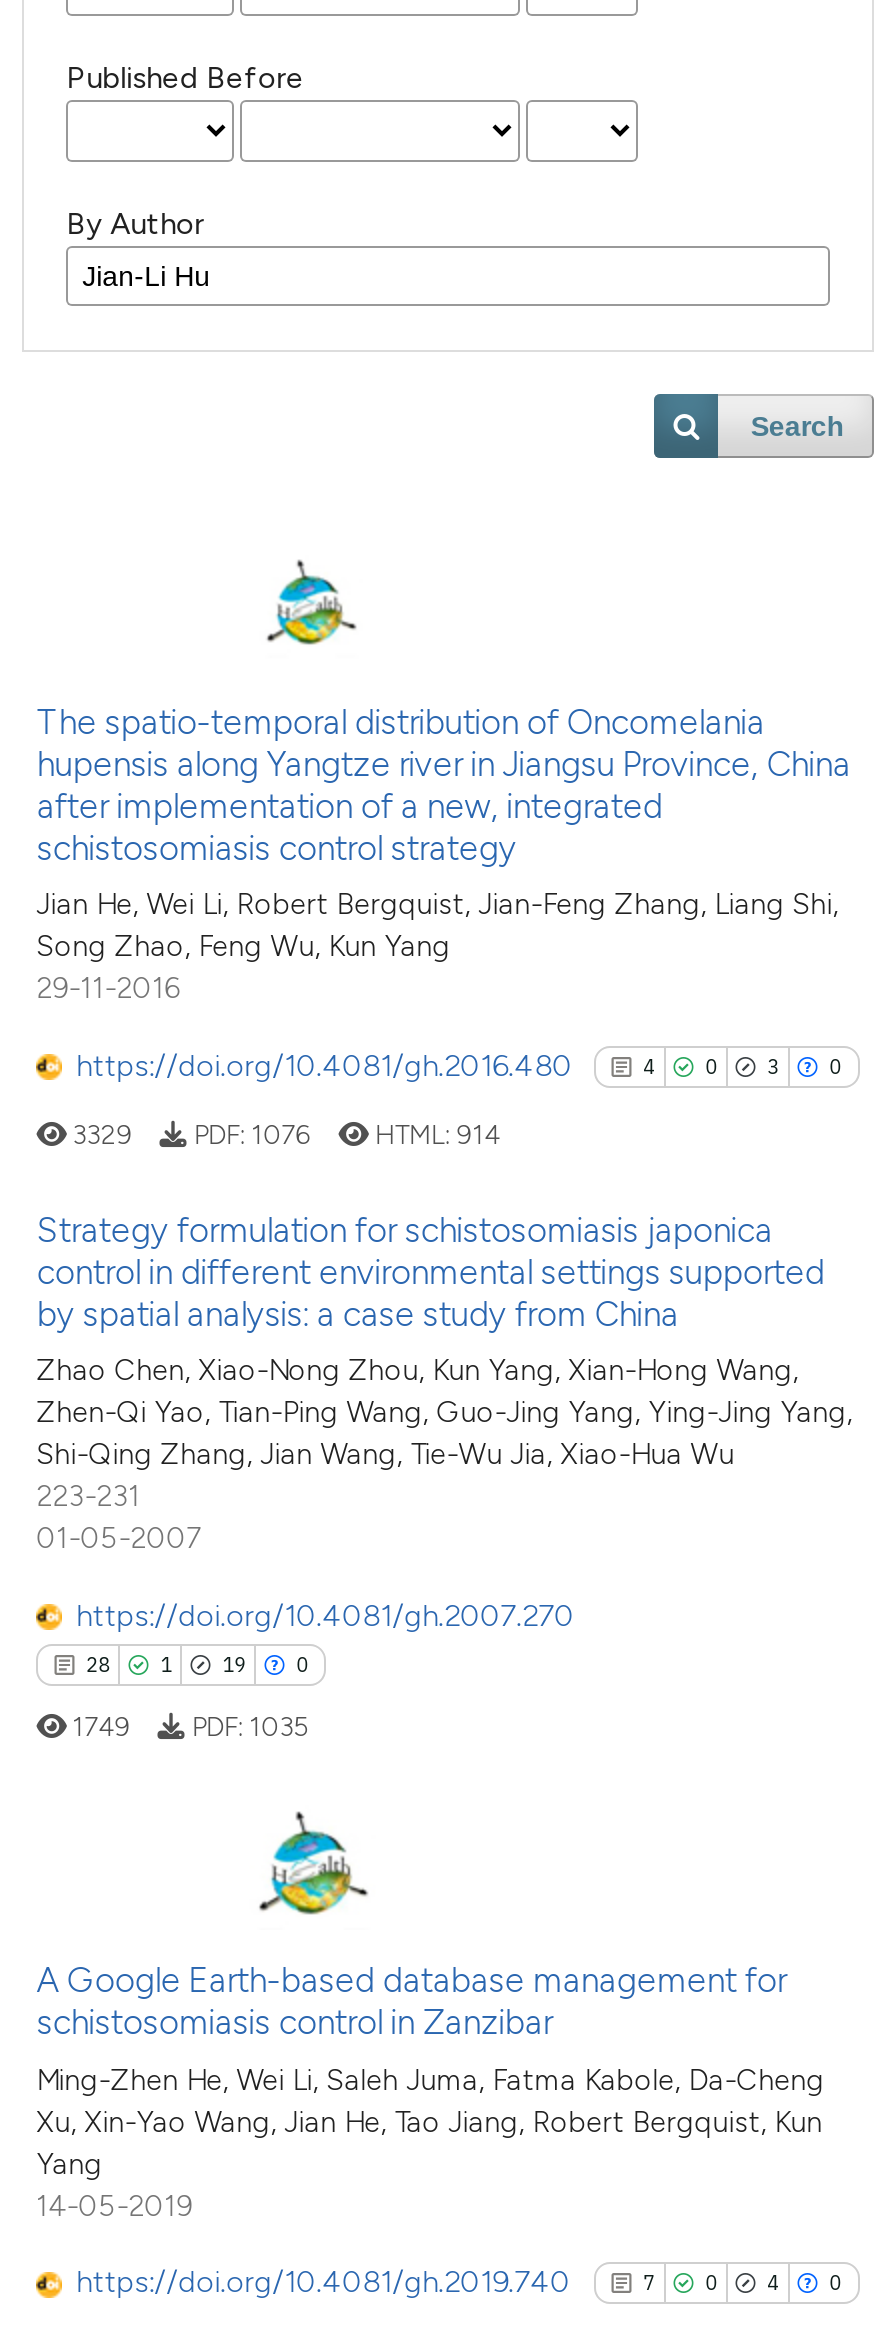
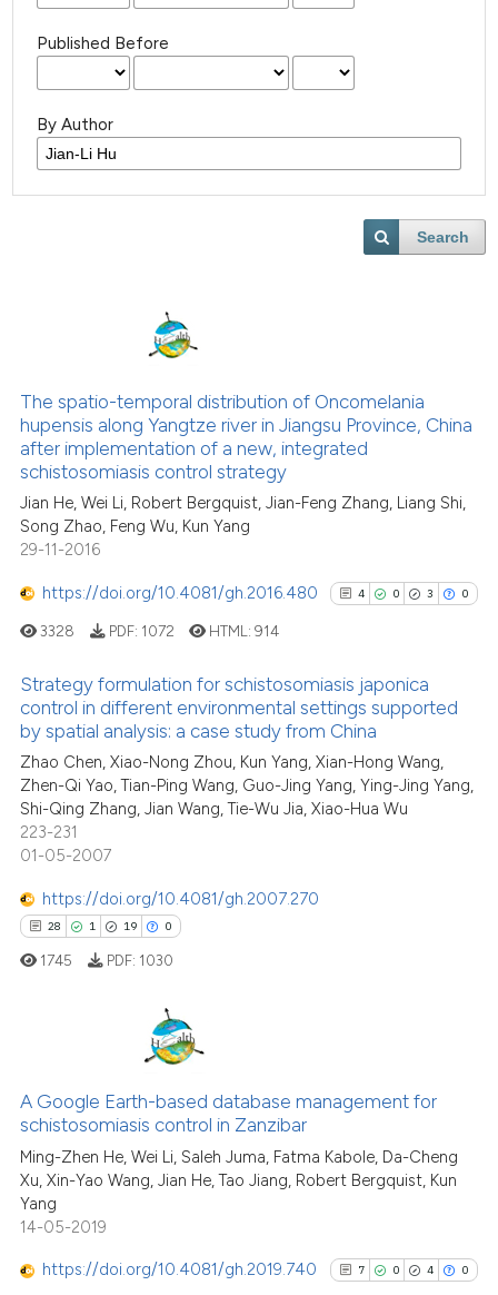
[66,1117,132,1149] 3329 -> [37,622,75,639] 3328
[187,1117,311,1149] PDF: 1076 -> [105,622,174,639] PDF: 1072
[66,1710,130,1742] 1749 -> [37,951,72,969] 1745
[185,1710,309,1742] PDF: 1035 -> [103,951,173,969] PDF: 1030

